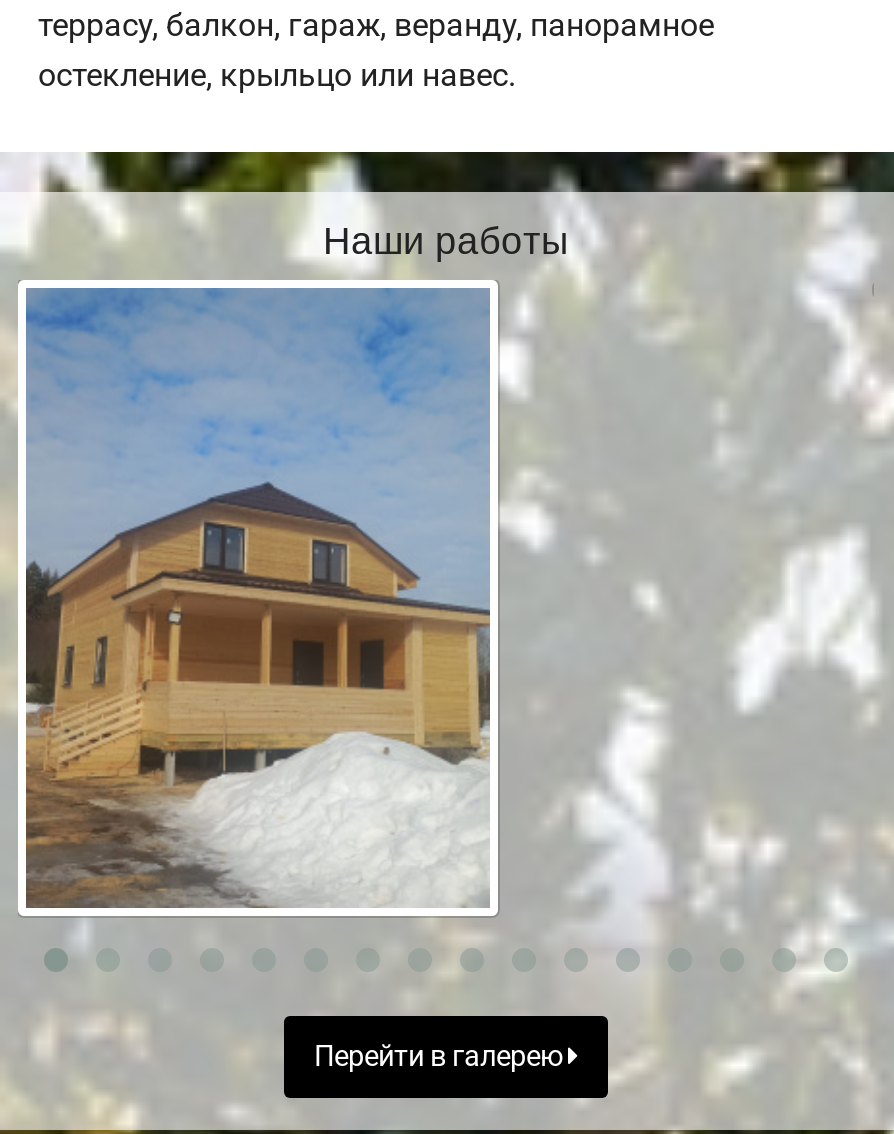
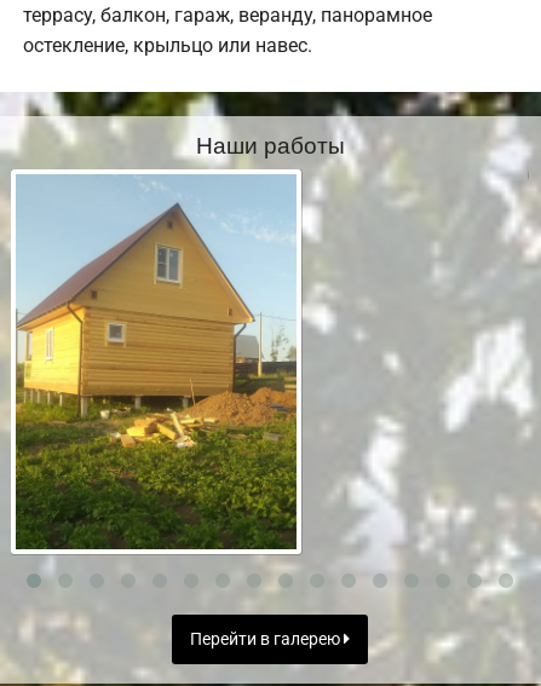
[24,288,490,908] [image] -> [15,175,298,550] [image]

